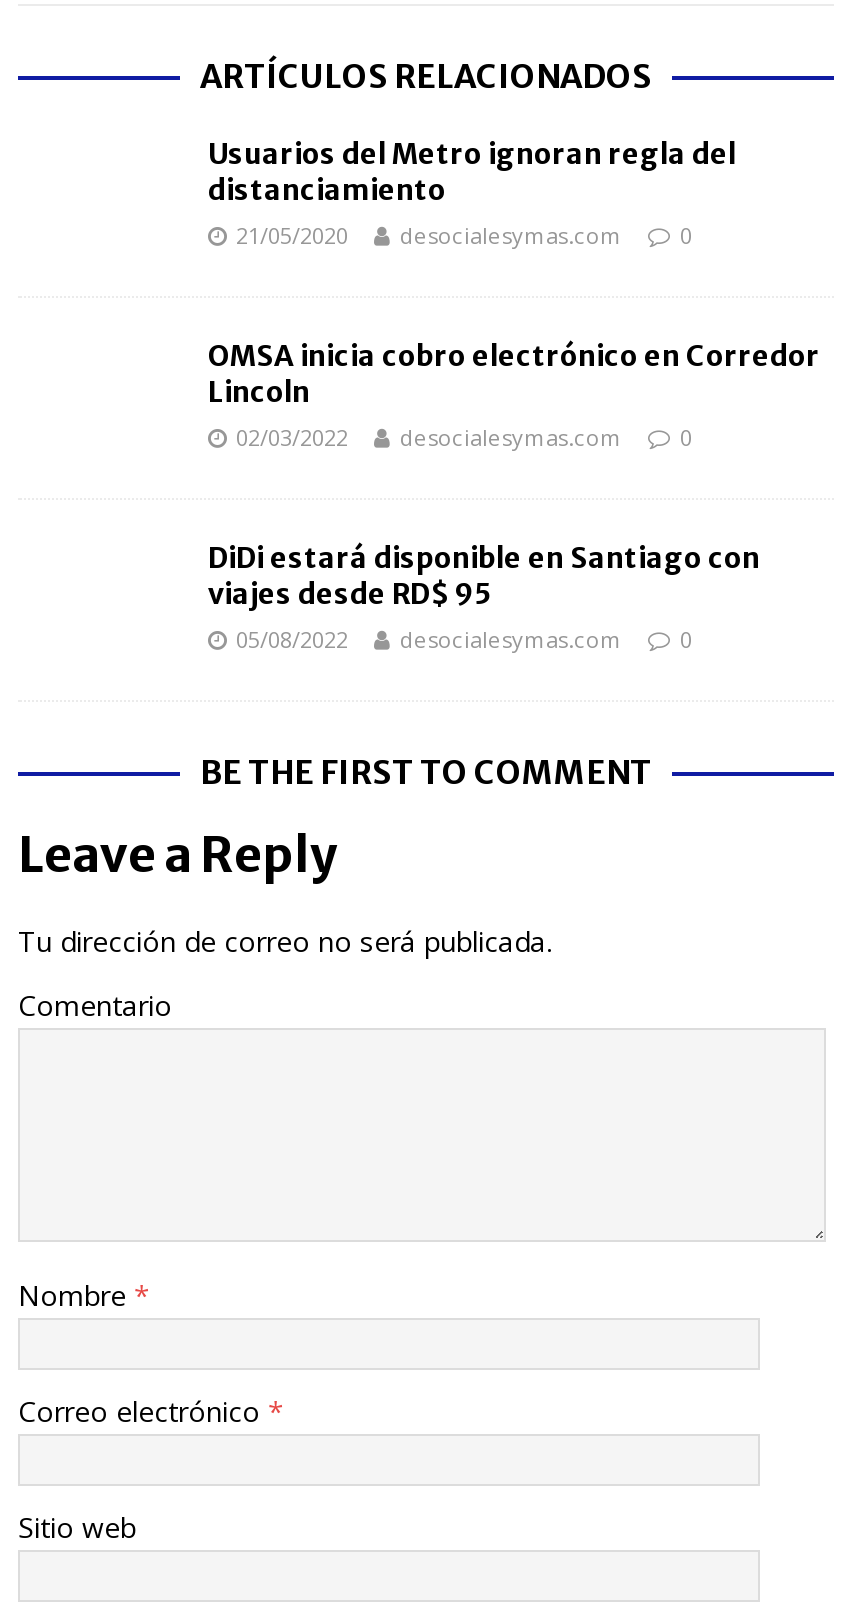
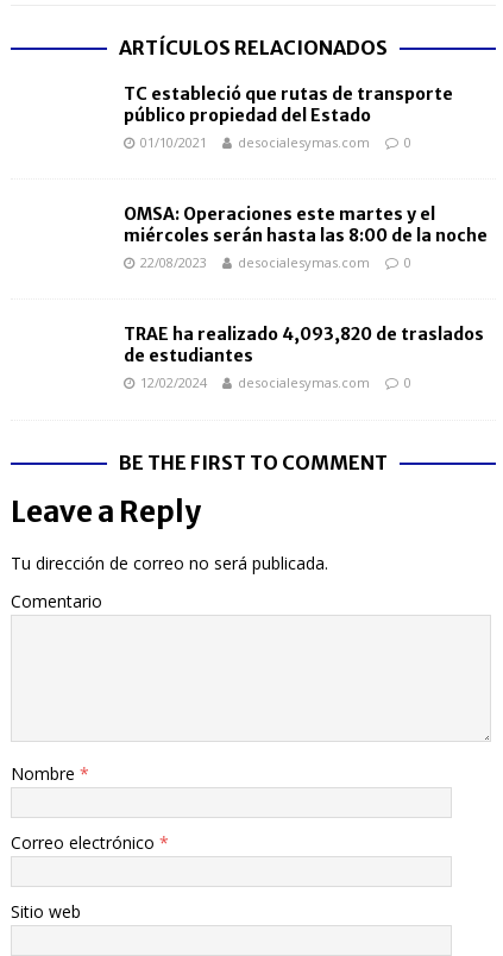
[208,136,736,250] Usuarios del Metro ignoran regla del | distanciamiento | 21/05/2020 -> [124,83,453,151] TC estableció que rutas de transporte | público propiedad del Estado | 01/10/2021
[208,339,820,453] OMSA inicia cobro electrónico en Corredor | Lincoln | 02/03/2022 -> [124,204,488,271] OMSA: Operaciones este martes y el | miércoles serán hasta las 8:00 de la noche | 22/08/2023
[208,541,760,655] DiDi estará disponible en Santiago con | viajes desde RD$ 95 | 05/08/2022 -> [124,324,484,392] TRAE ha realizado 4,093,820 de traslados | de estudiantes | 12/02/2024

